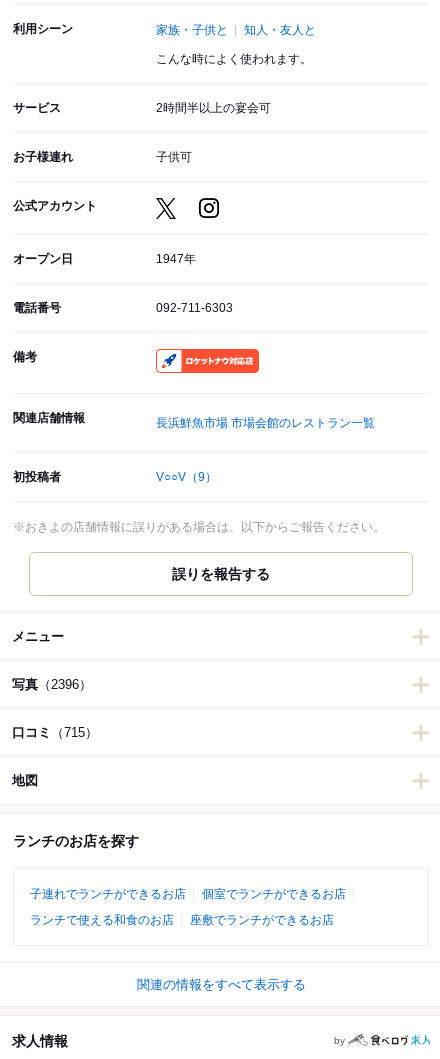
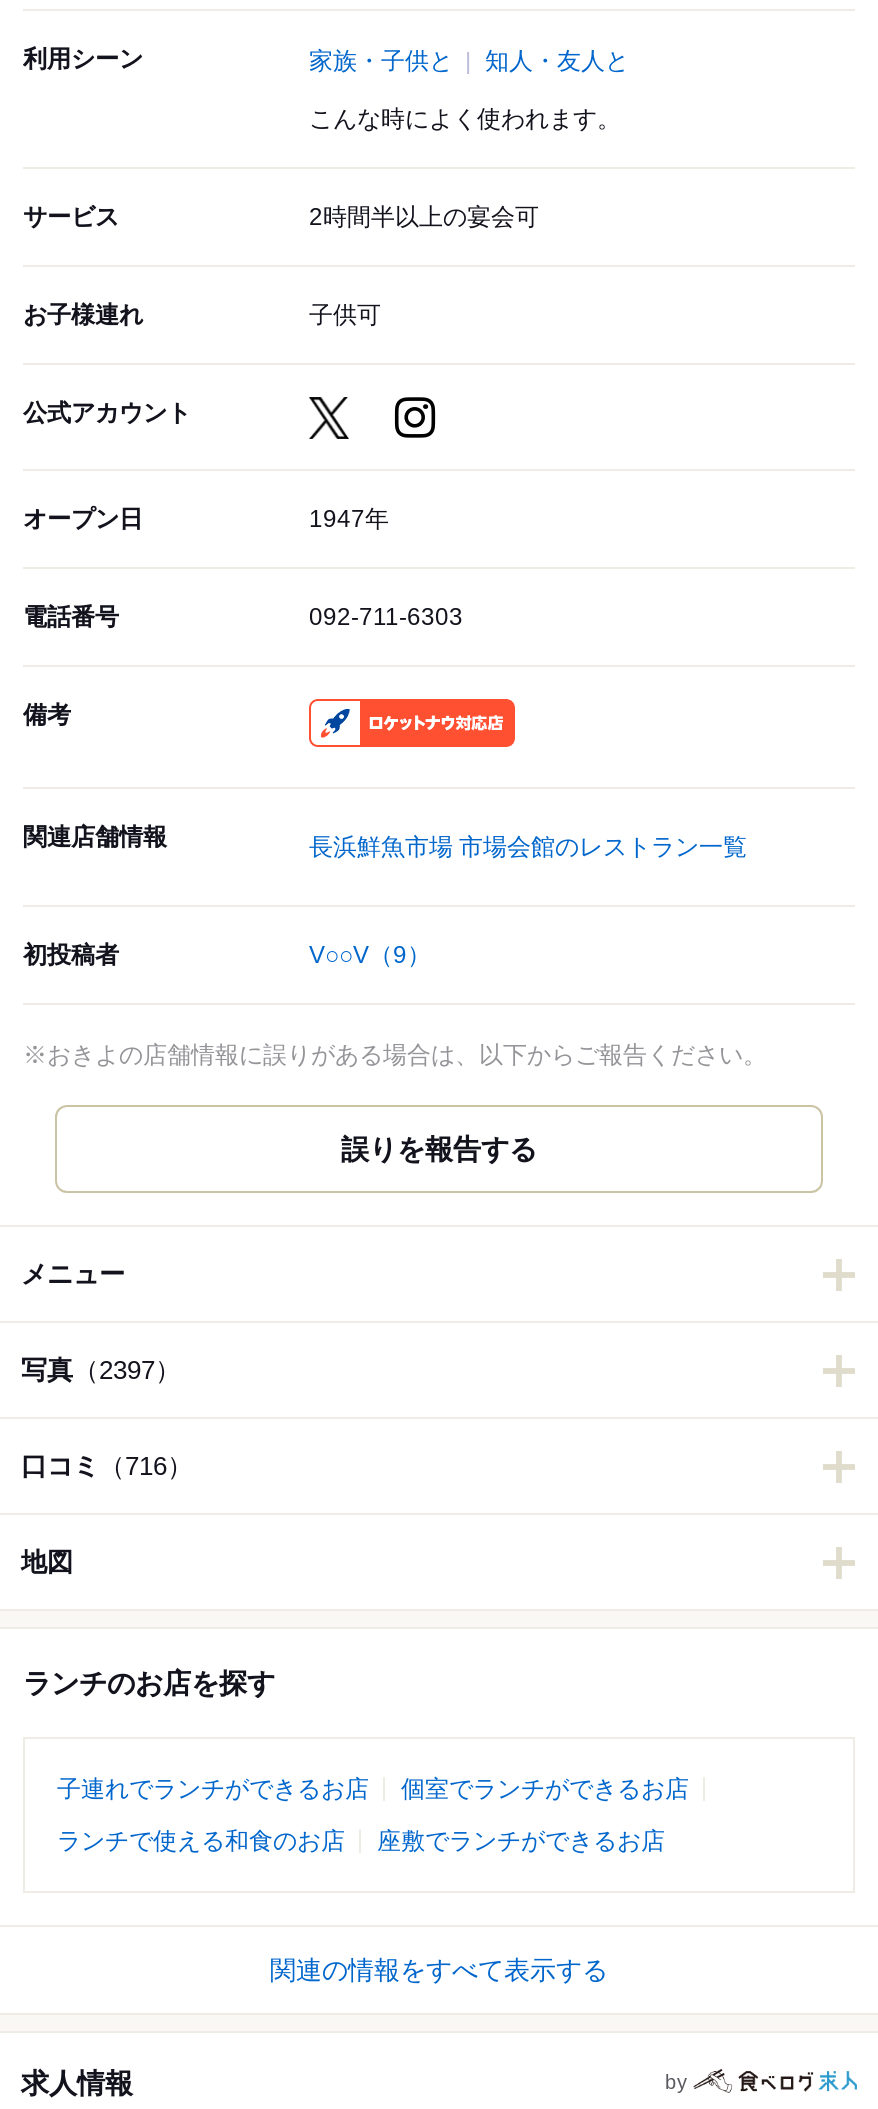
[12,677,92,692] 写真（2396） -> [21,1355,181,1385] 写真（2397）
[12,725,98,740] 口コミ（715） -> [21,1451,193,1481] 口コミ（716）

